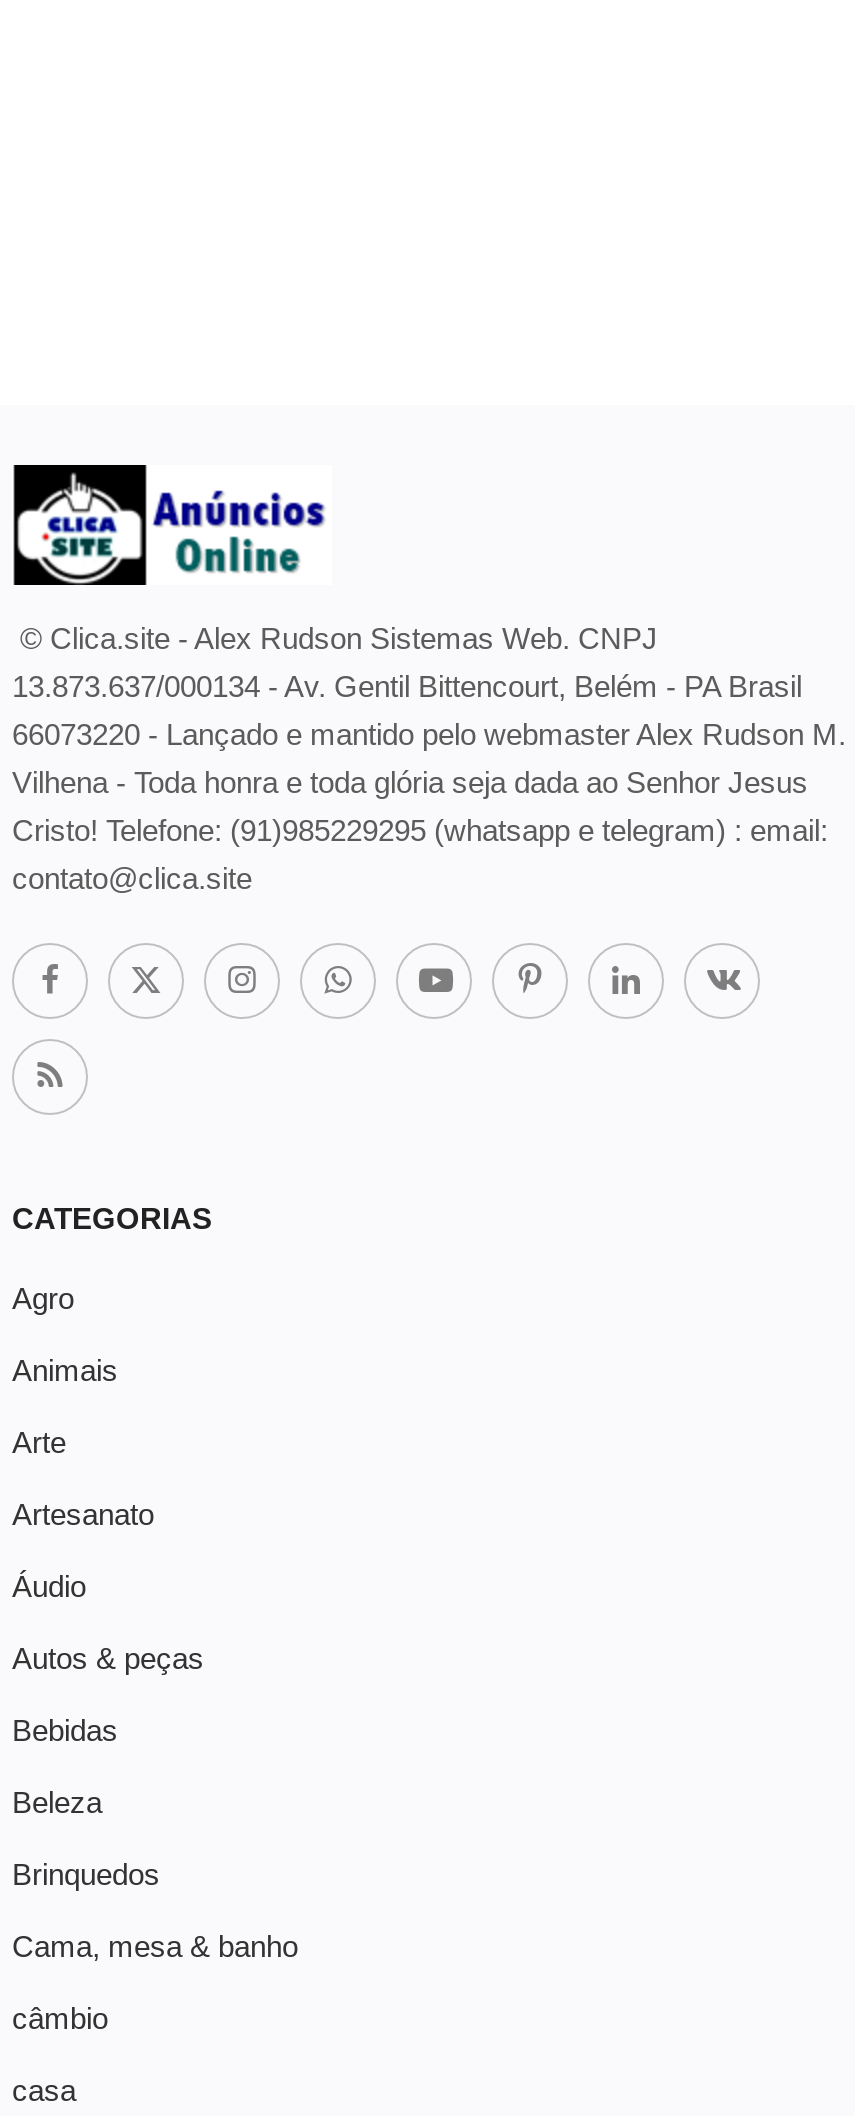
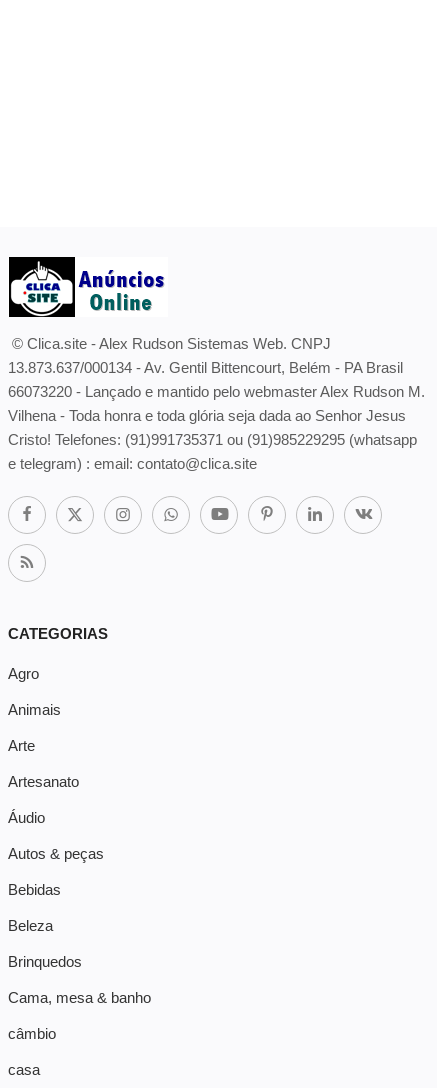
[12,813,828,895] Cristo! Telefone: (91)985229295 (whatsapp e telegram) : email: | contato@clica.site -> [8,431,417,472] Cristo! Telefones: (91)991735371 ou (91)985229295 (whatsapp | e telegram) : email: contato@clica.site

